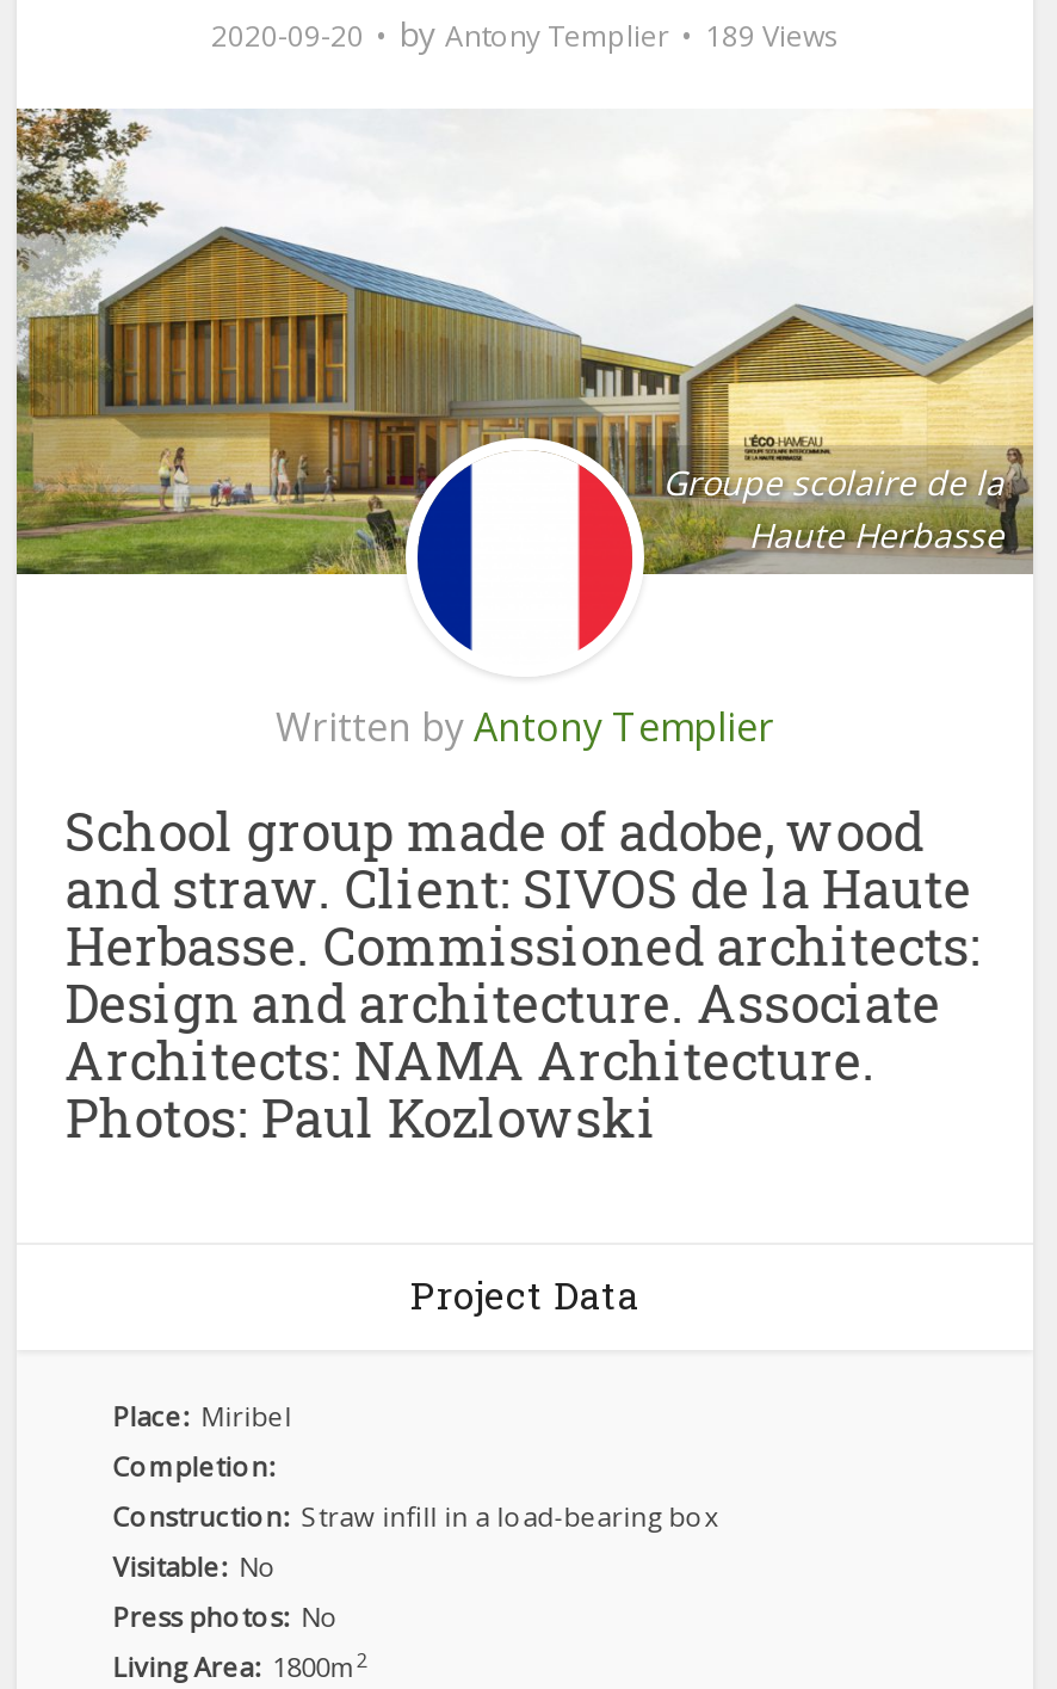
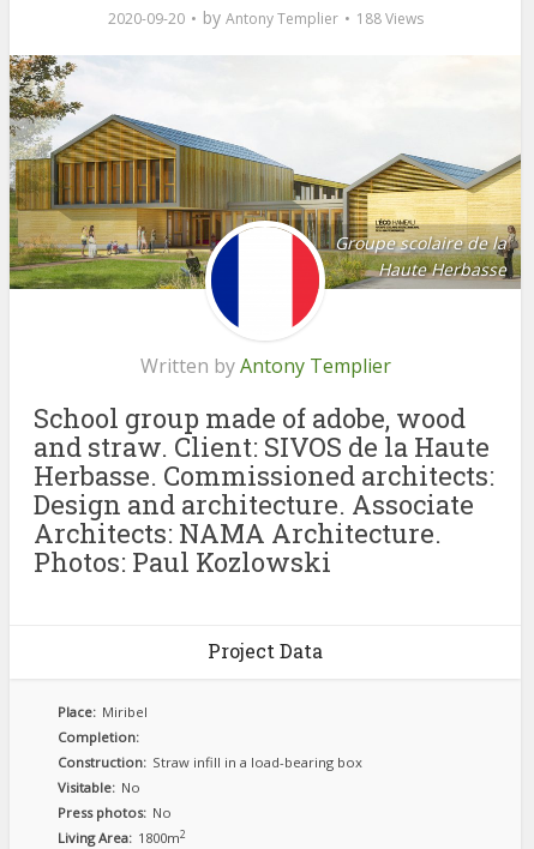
[211,11,839,56] 2020-09-20 by Antony Templier 189 Views -> [107,6,423,29] 2020-09-20 by Antony Templier 188 Views

